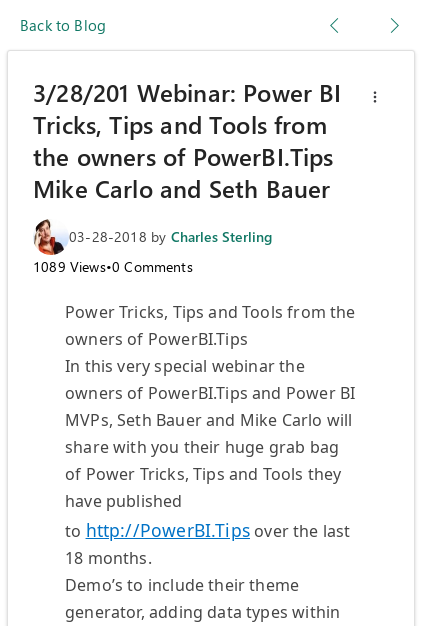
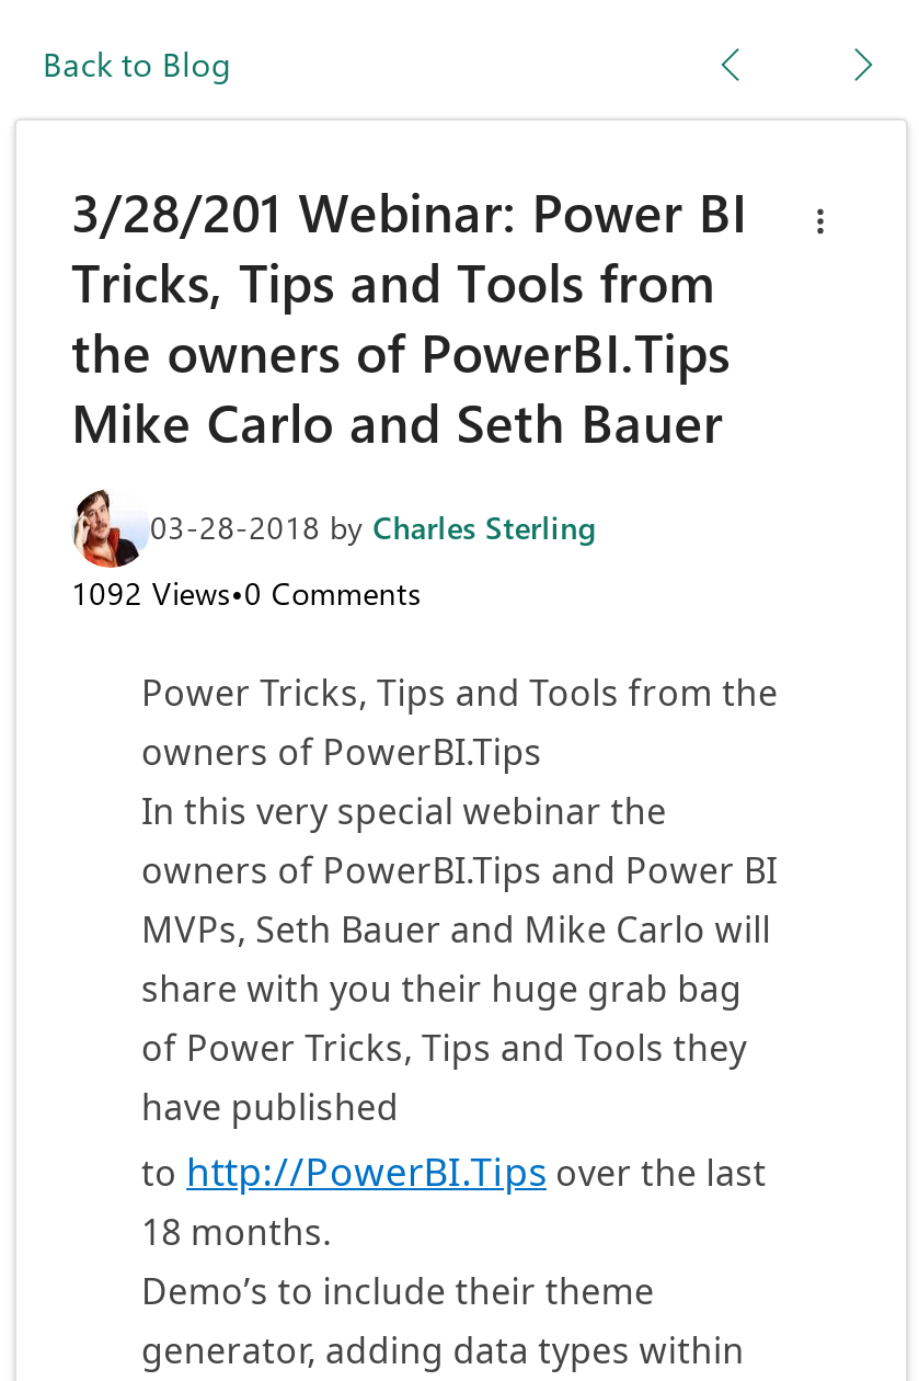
[33,257,193,276] 1089 Views•0 Comments -> [71,573,421,615] 1092 Views•0 Comments

